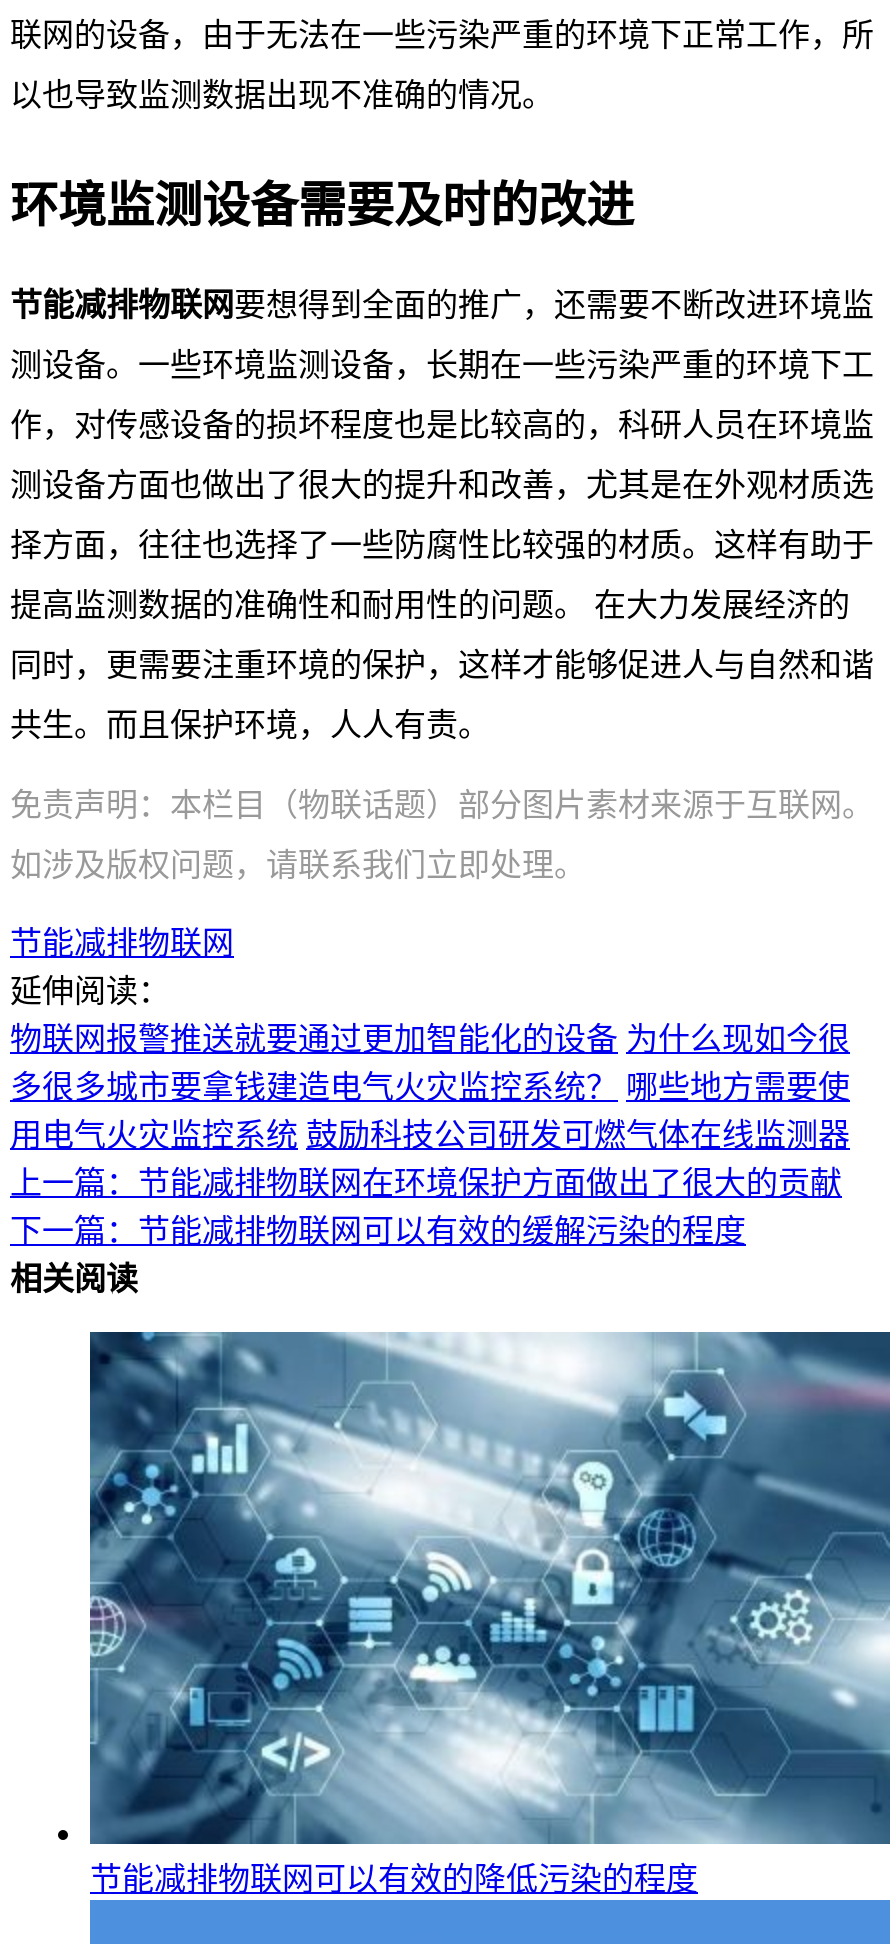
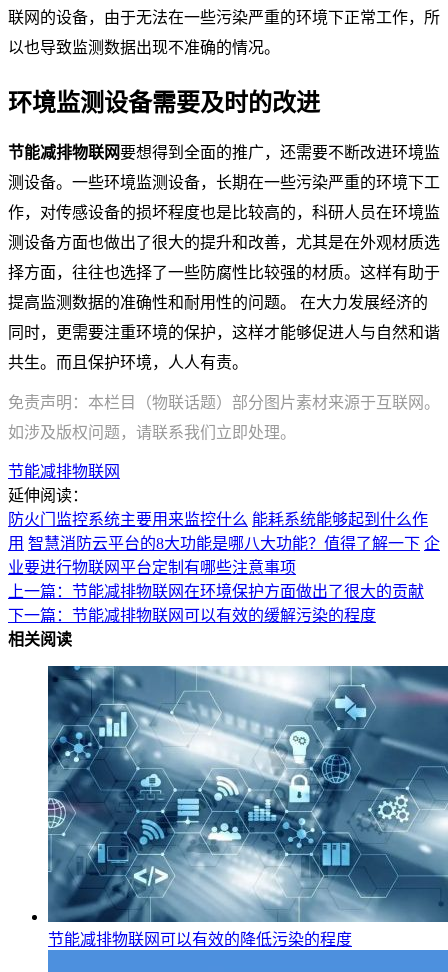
[10,1021,850,1151] 物联网报警推送就要通过更加智能化的设备 为什么现如今很 | 多很多城市要拿钱建造电气火灾监控系统？ 哪些地方需要使 | 用电气火灾监控系统 鼓励科技公司研发可燃气体在线监测器 -> [8,510,440,575] 防火门监控系统主要用来监控什么 能耗系统能够起到什么作 | 用 智慧消防云平台的8大功能是哪八大功能？值得了解一下 企 | 业要进行物联网平台定制有哪些注意事项

